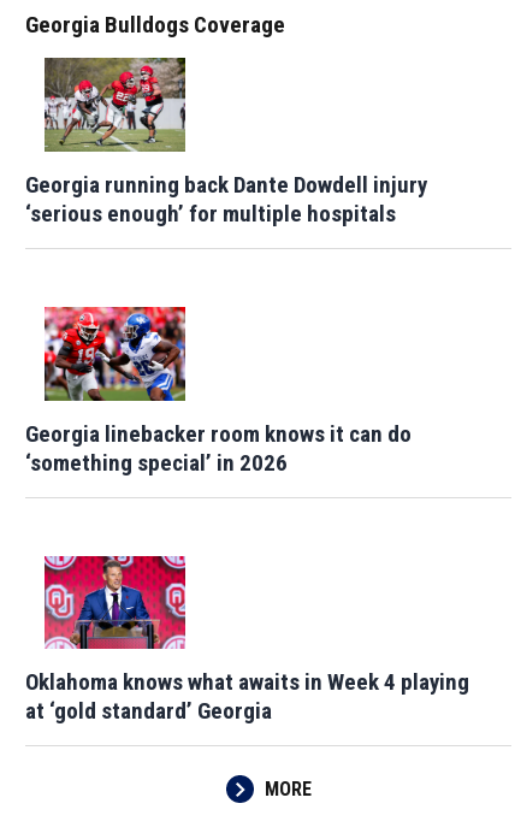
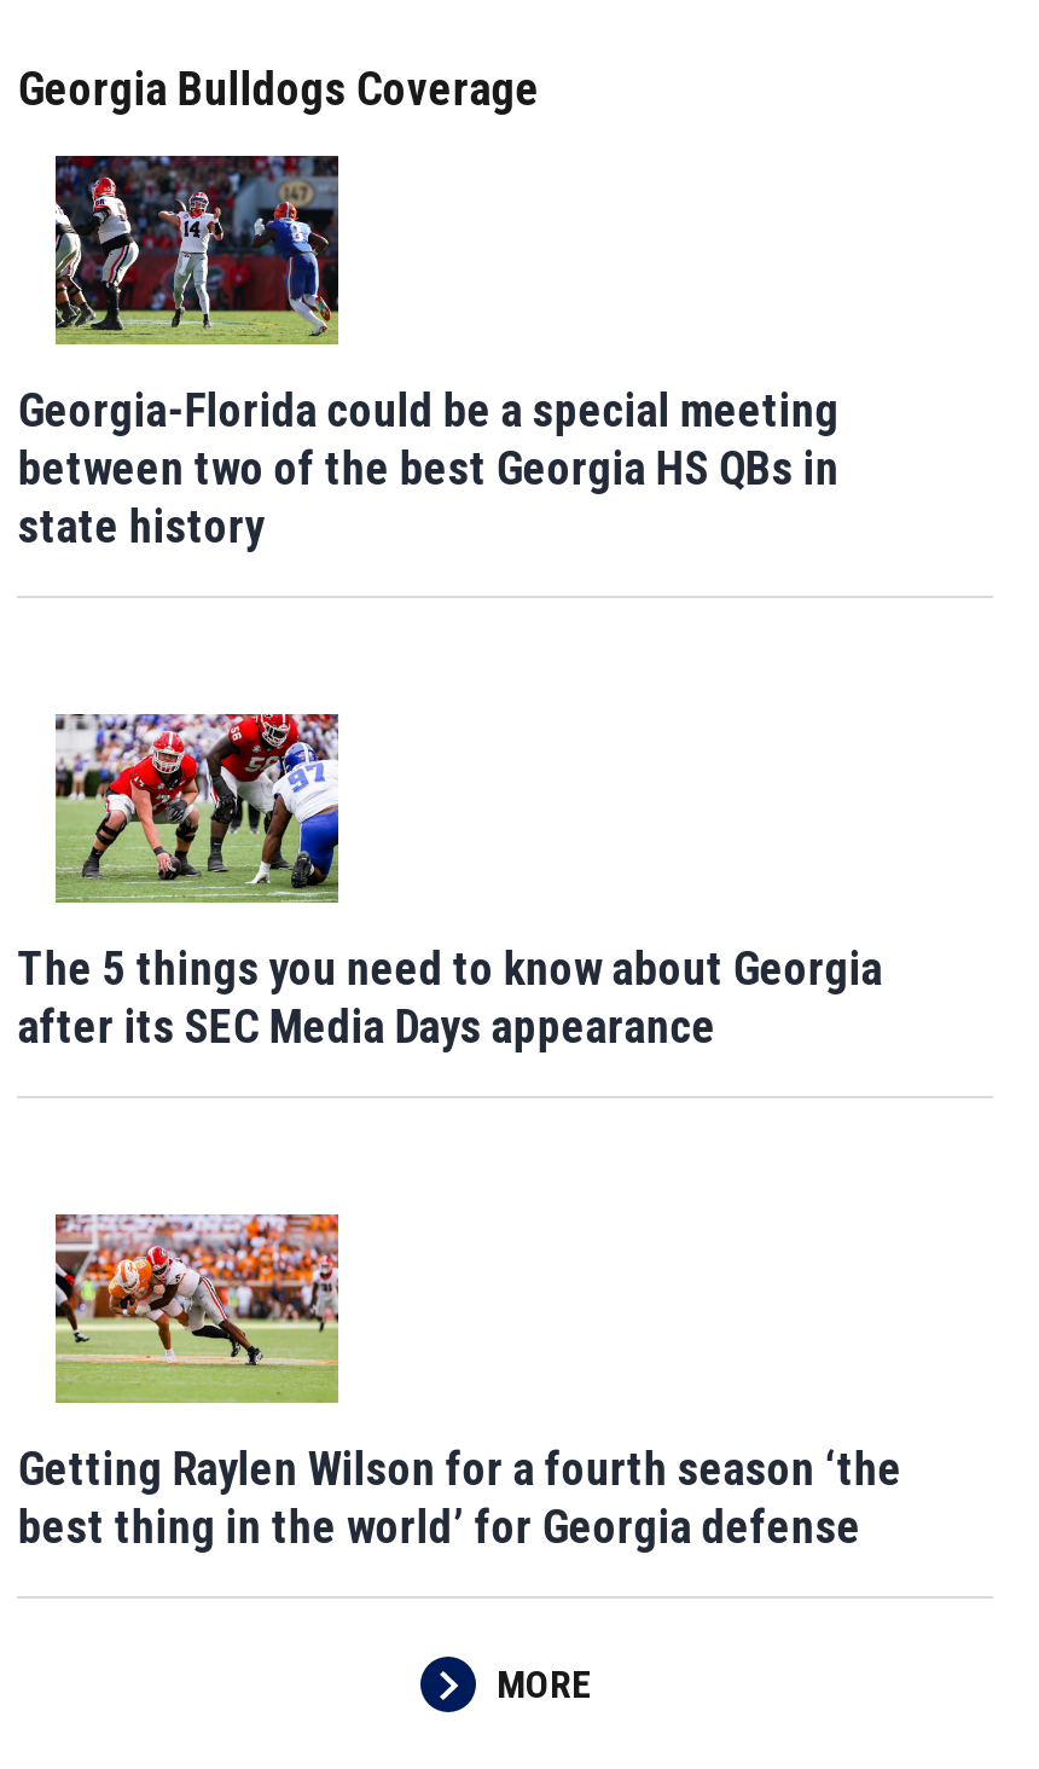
[26,57,428,227] [image] | Georgia running back Dante Dowdell injury | ‘serious enough’ for multiple hospitals -> [18,153,839,554] [image] | Georgia-Florida could be a special meeting | between two of the best Georgia HS QBs in | state history
[26,306,412,476] [image] | Georgia linebacker room knows it can do | ‘something special’ in 2026 -> [18,712,883,1055] [image] | The 5 things you need to know about Georgia | after its SEC Media Days appearance
[26,555,470,725] [image] | Oklahoma knows what awaits in Week 4 playing | at ‘gold standard’ Georgia -> [18,1212,902,1555] [image] | Getting Raylen Wilson for a fourth season ‘the | best thing in the world’ for Georgia defense

